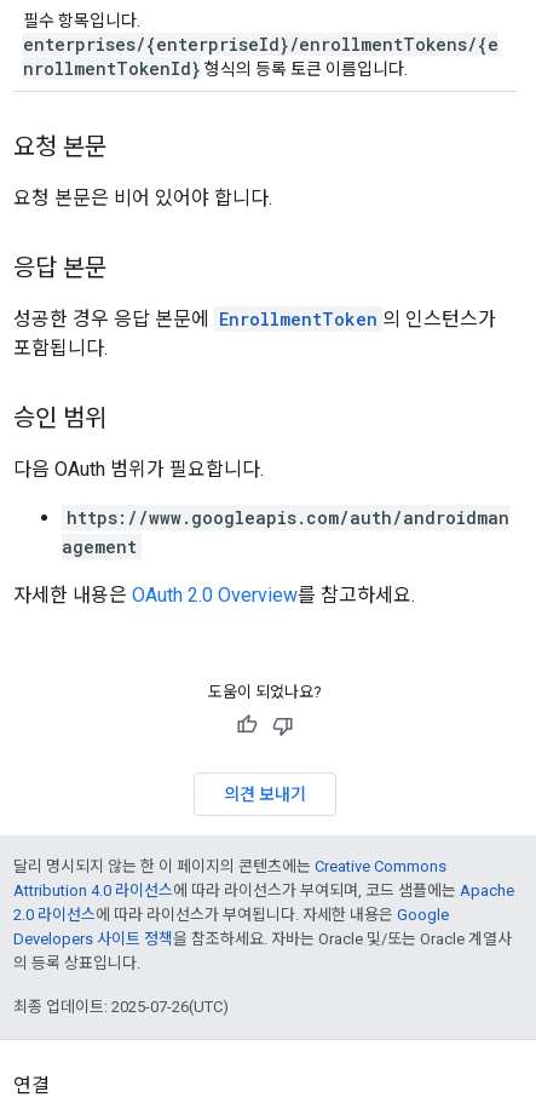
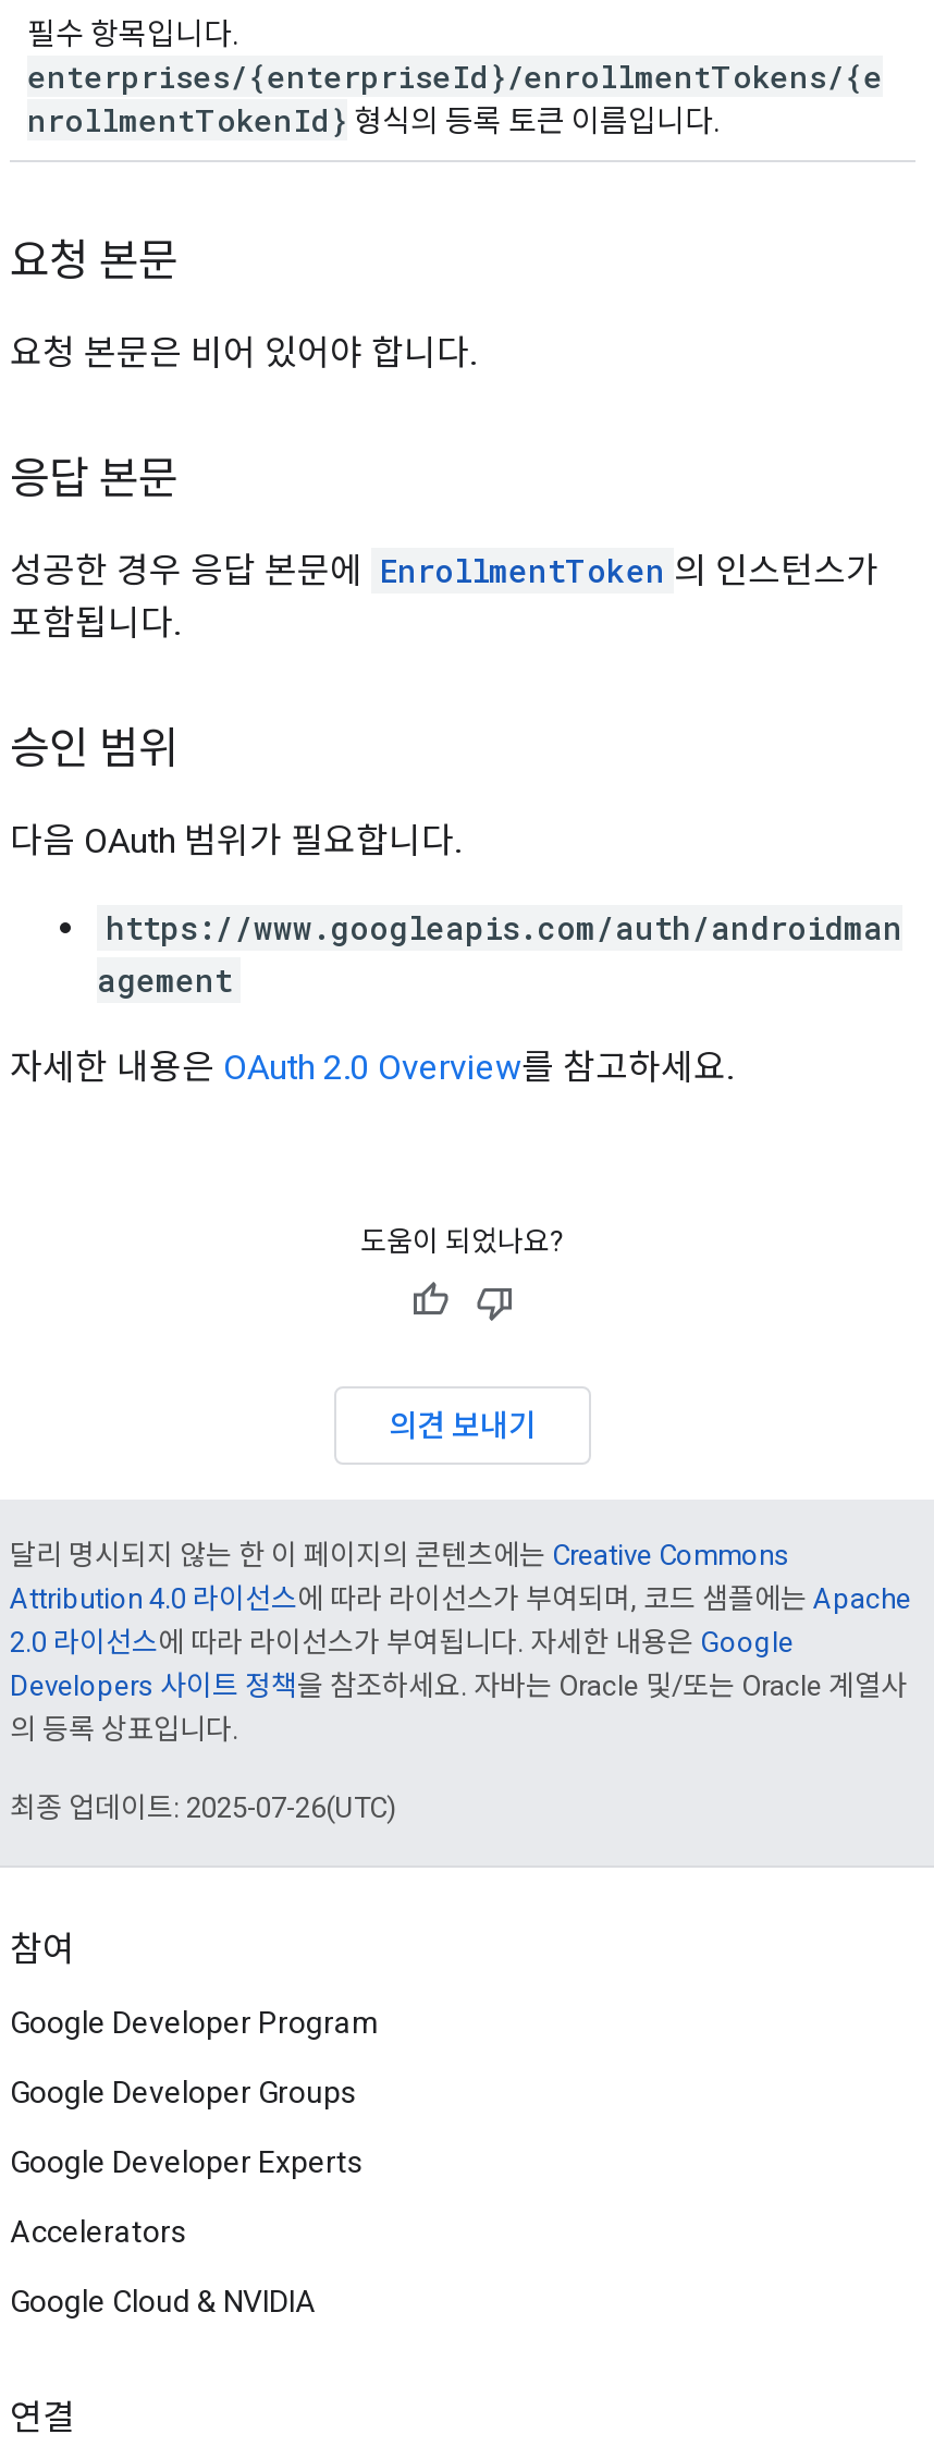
none -> [10,1929,380,2319] 참여 | Google Developer Program | Google Developer Groups | Google Developer Experts | Accelerators | Google Cloud & NVIDIA

